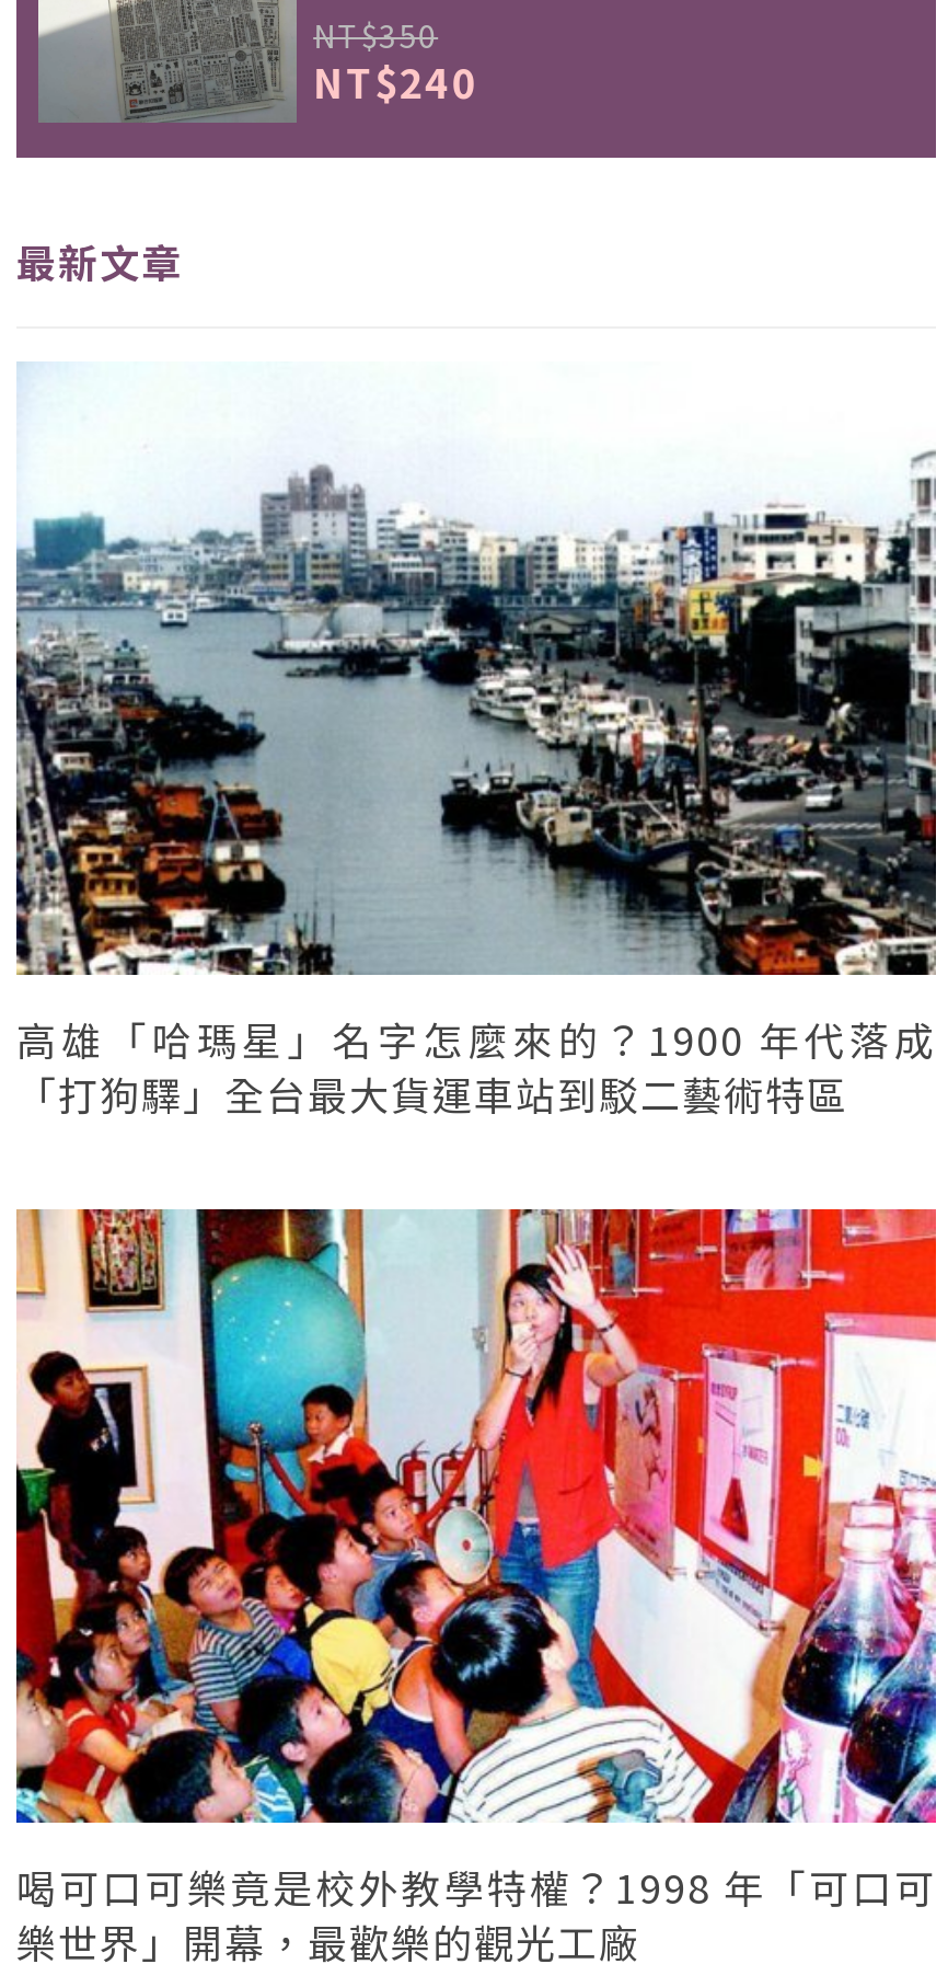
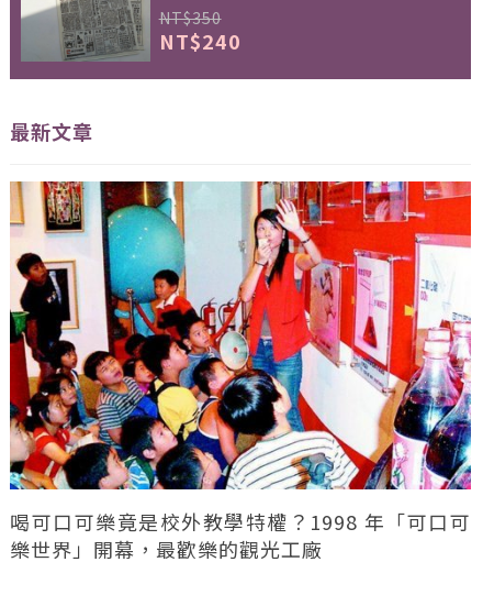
[14,361,938,1122] [image] | 高雄「哈瑪星」名字怎麼來的？1900 年代落成 | 「打狗驛」全台最大貨運車站到駁二藝術特區 -> none

